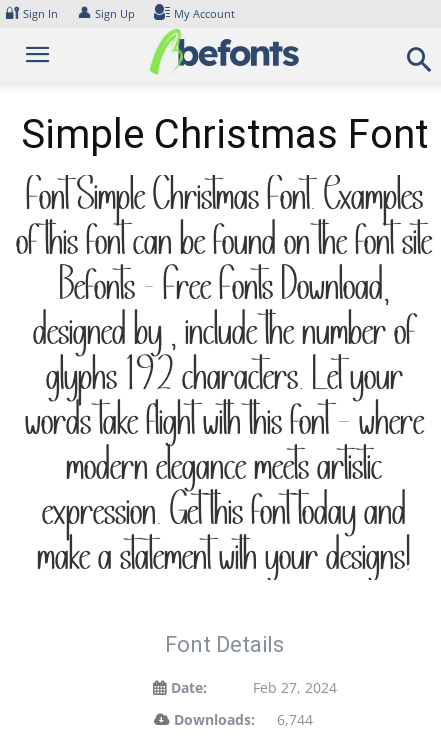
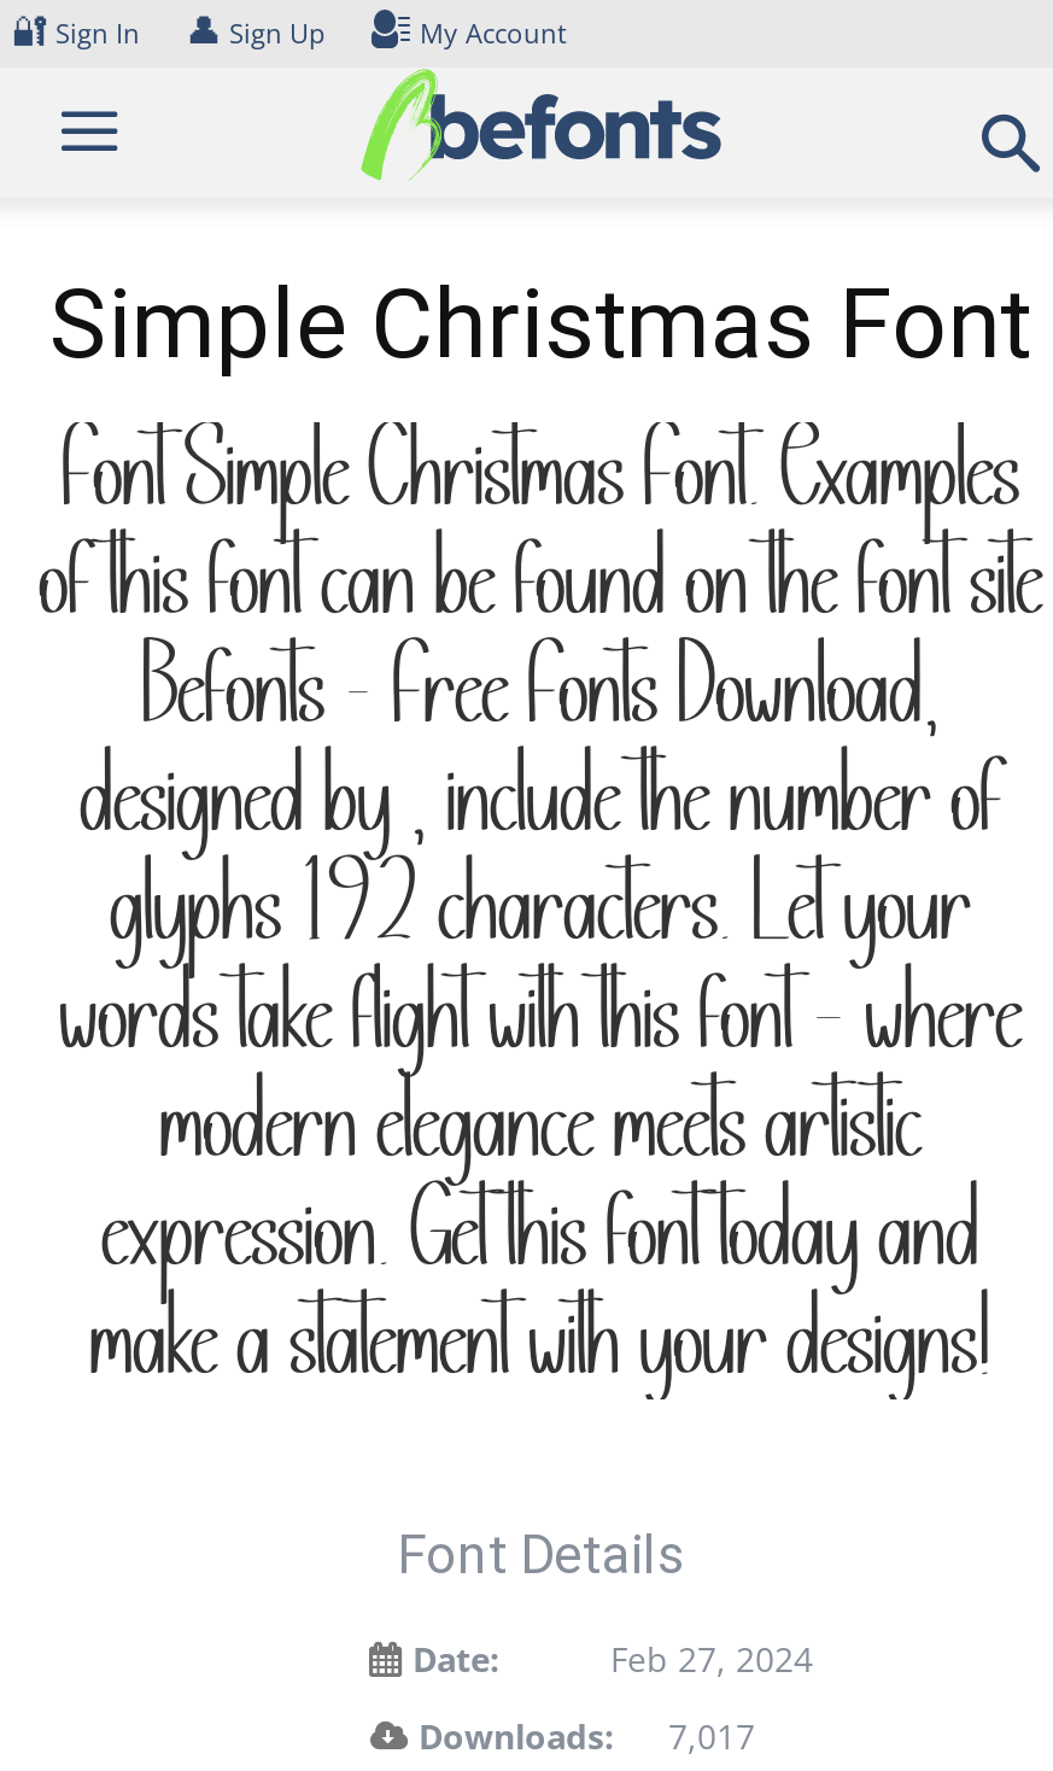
[173,710,313,729] Downloads: 6,744 -> [419,1713,755,1759] Downloads: 7,017

